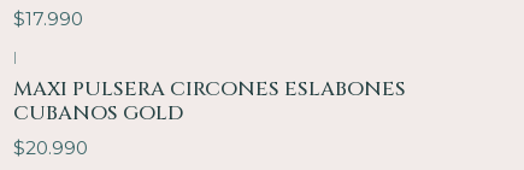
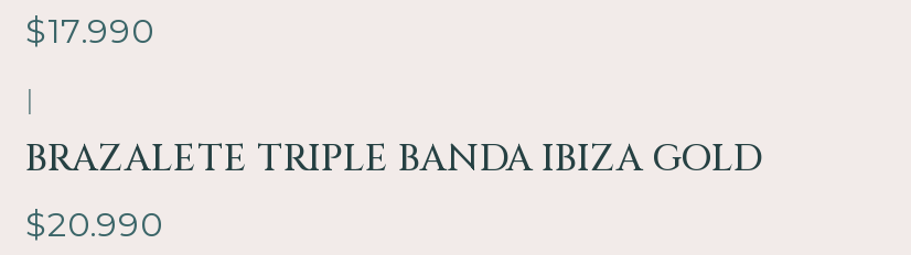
[13,76,406,127] MAXI PULSERA CIRCONES ESLABONES | CUBANOS GOLD -> [25,136,762,184] BRAZALETE TRIPLE BANDA IBIZA GOLD

